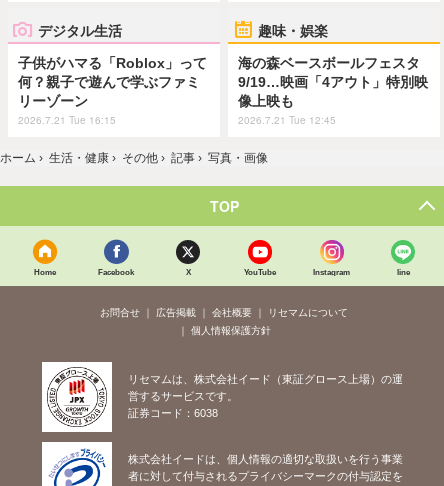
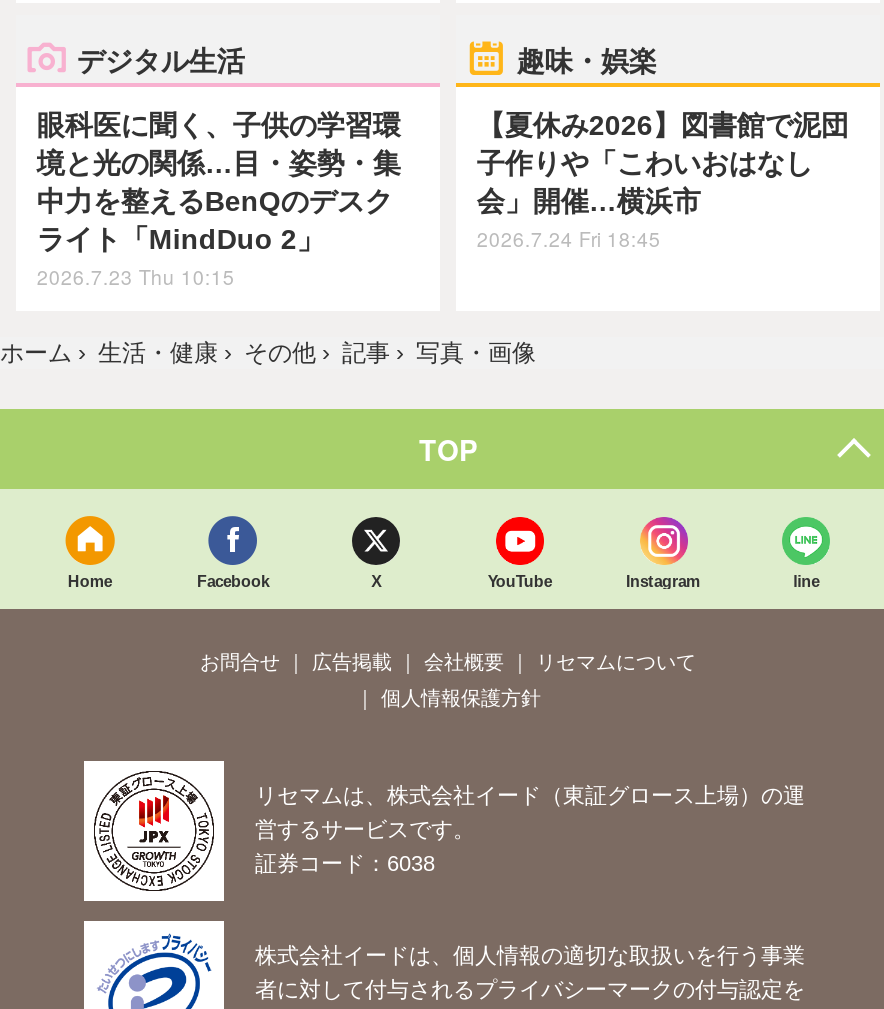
[18,55,207,127] 子供がハマる「Roblox」って | 何？親子で遊んで学ぶファミ | リーゾーン | 2026.7.21 Tue 16:15 -> [37,110,401,292] 眼科医に聞く、子供の学習環 | 境と光の関係…目・姿勢・集 | 中力を整えるBenQのデスク | ライト「MindDuo 2」 | 2026.7.23 Thu 10:15
[238,55,428,127] 海の森ベースボールフェスタ | 9/19…映画「4アウト」特別映 | 像上映も | 2026.7.21 Tue 12:45 -> [477,110,849,254] 【夏休み2026】図書館で泥団 | 子作りや「こわいおはなし | 会」開催…横浜市 | 2026.7.24 Fri 18:45

